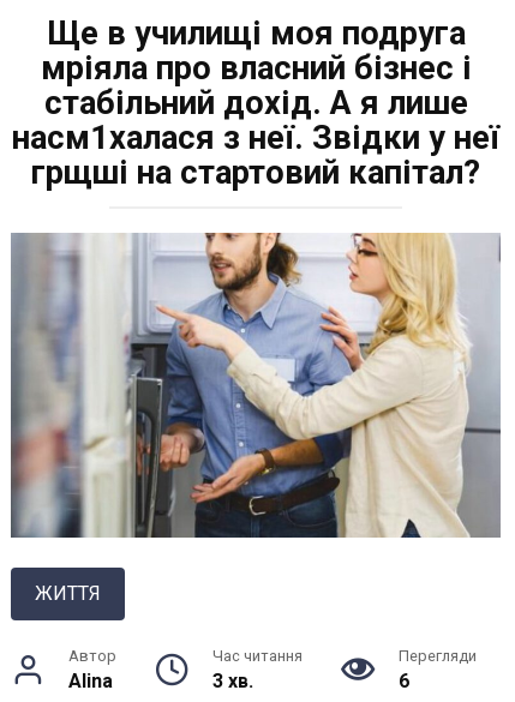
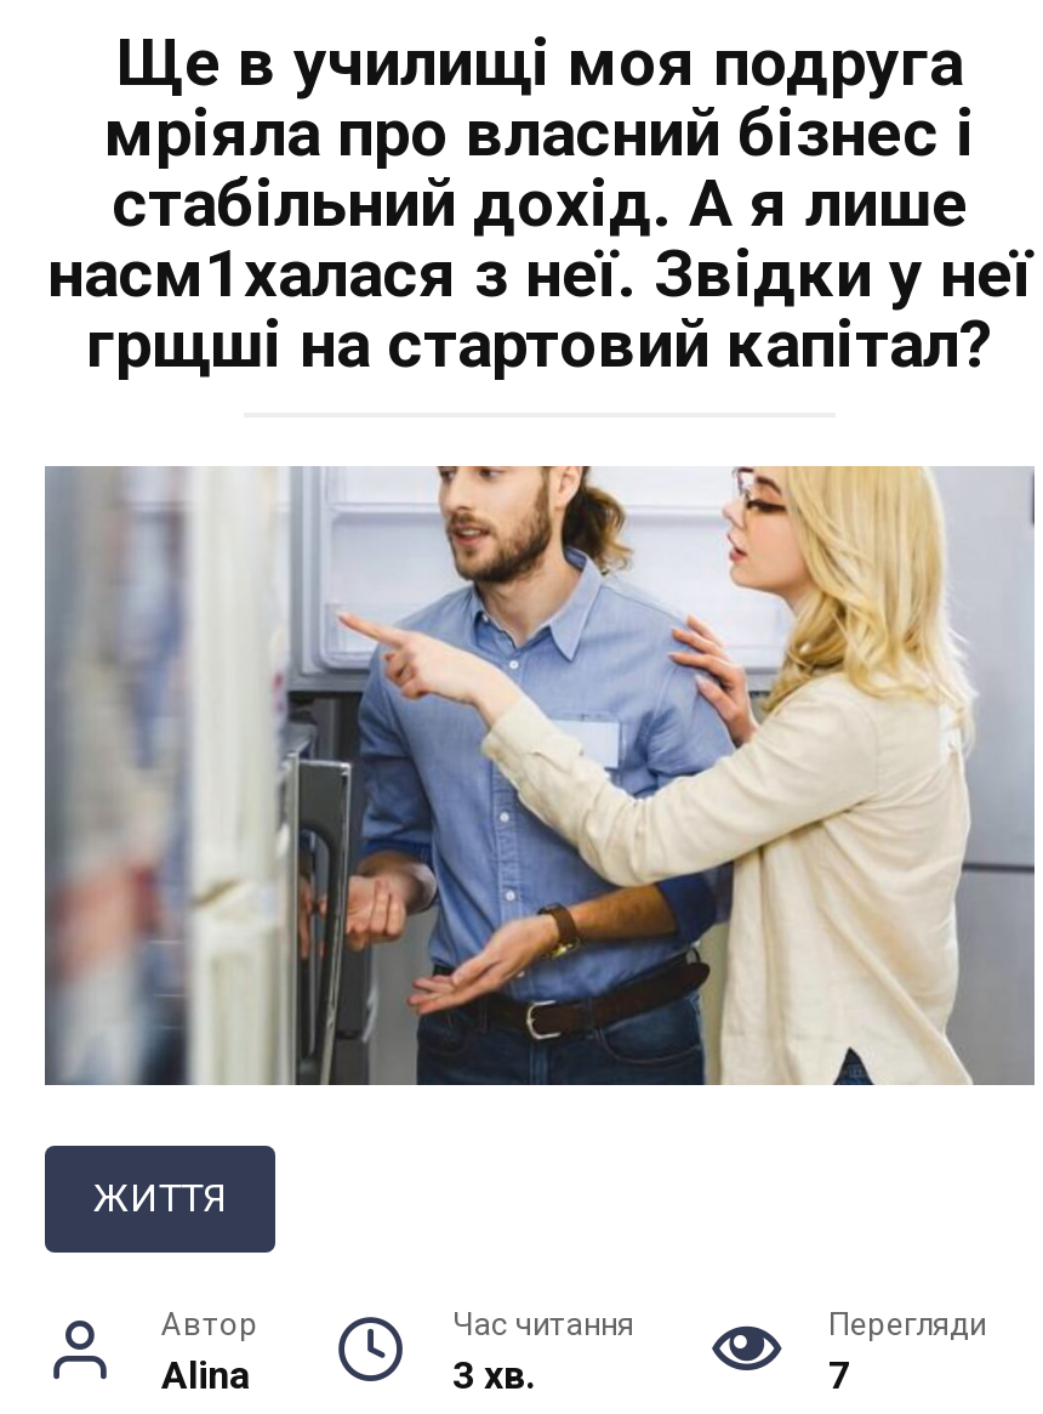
[399,670,409,693] 6 -> [828,1351,850,1397] 7

